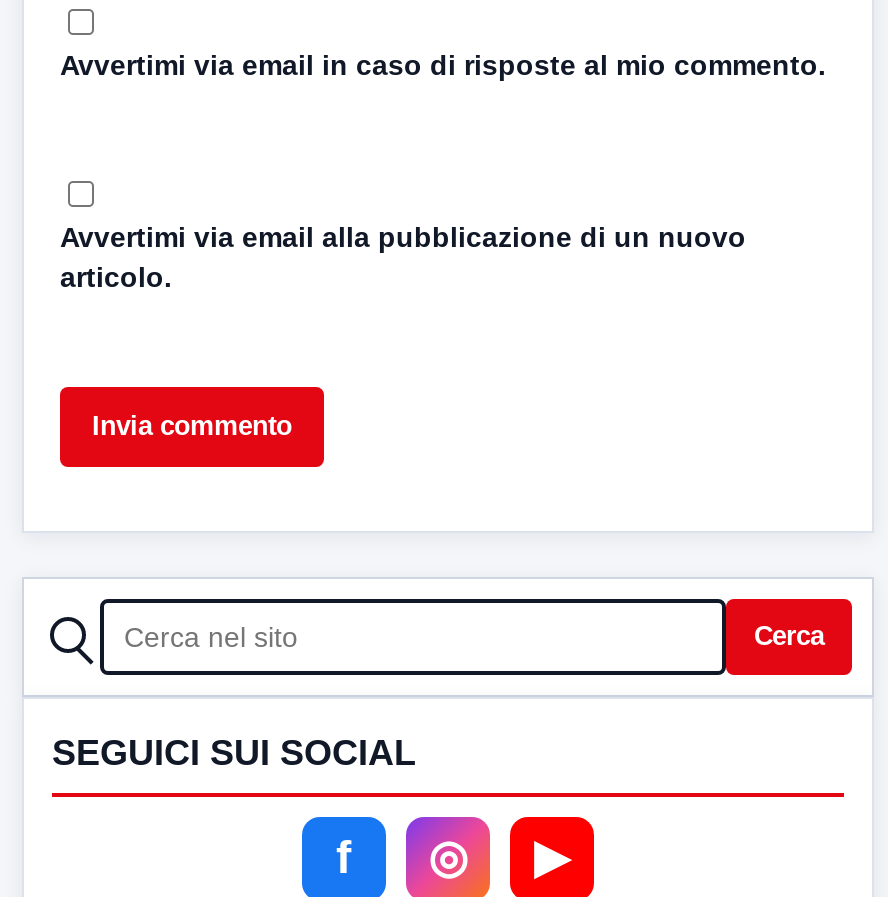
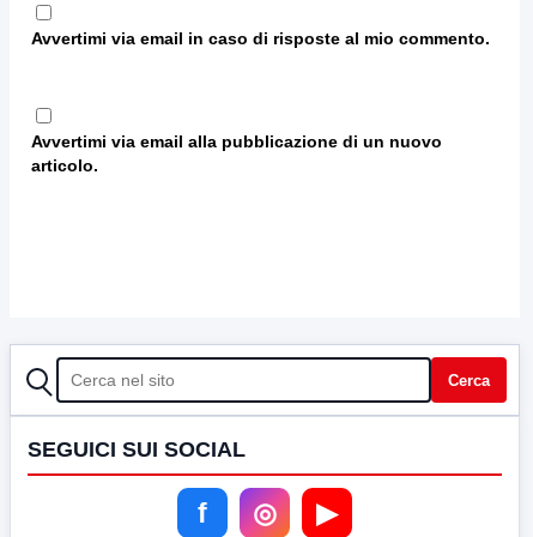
[58,385,326,469] [image] -> none

